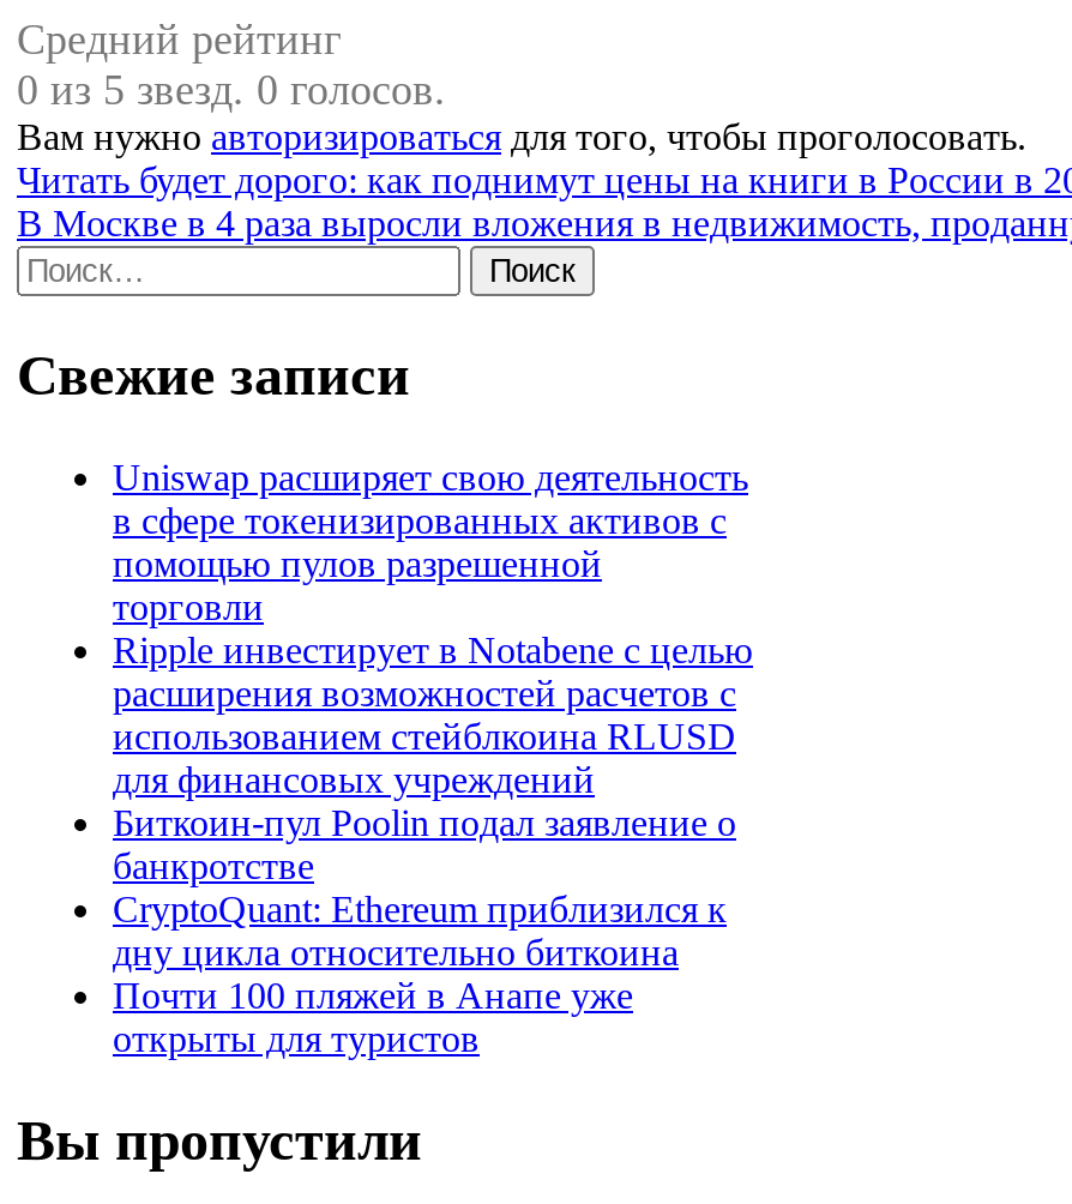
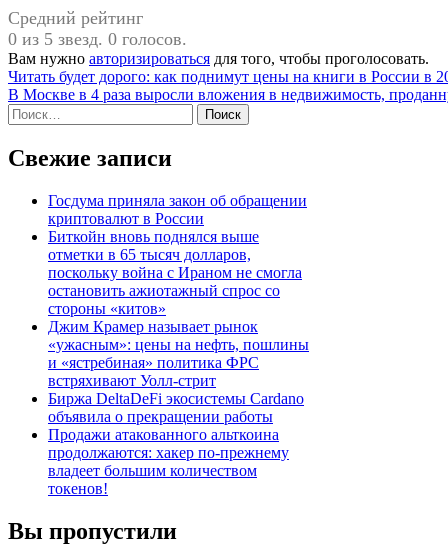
[113,457,753,1059] Uniswap расширяет свою деятельность | в сфере токенизированных активов с | помощью пулов разрешенной | торговли | Ripple инвестирует в Notabene с целью | расширения возможностей расчетов с | использованием стейблкоина RLUSD | для финансовых учреждений | Биткоин-пул Poolin подал заявление о | банкротстве | CryptoQuant: Ethereum приблизился к | дну цикла относительно биткоина | Почти 100 пляжей в Анапе уже | открыты для туристов -> [48,192,309,497] Госдума приняла закон об обращении | криптовалют в России | Биткойн вновь поднялся выше | отметки в 65 тысяч долларов, | поскольку война с Ираном не смогла | остановить ажиотажный спрос со | стороны «китов» | Джим Крамер называет рынок | «ужасным»: цены на нефть, пошлины | и «ястребиная» политика ФРС | встряхивают Уолл-стрит | Биржа DeltaDeFi экосистемы Cardano | объявила о прекращении работы | Продажи атакованного альткоина | продолжаются: хакер по-прежнему | владеет большим количеством | токенов!

